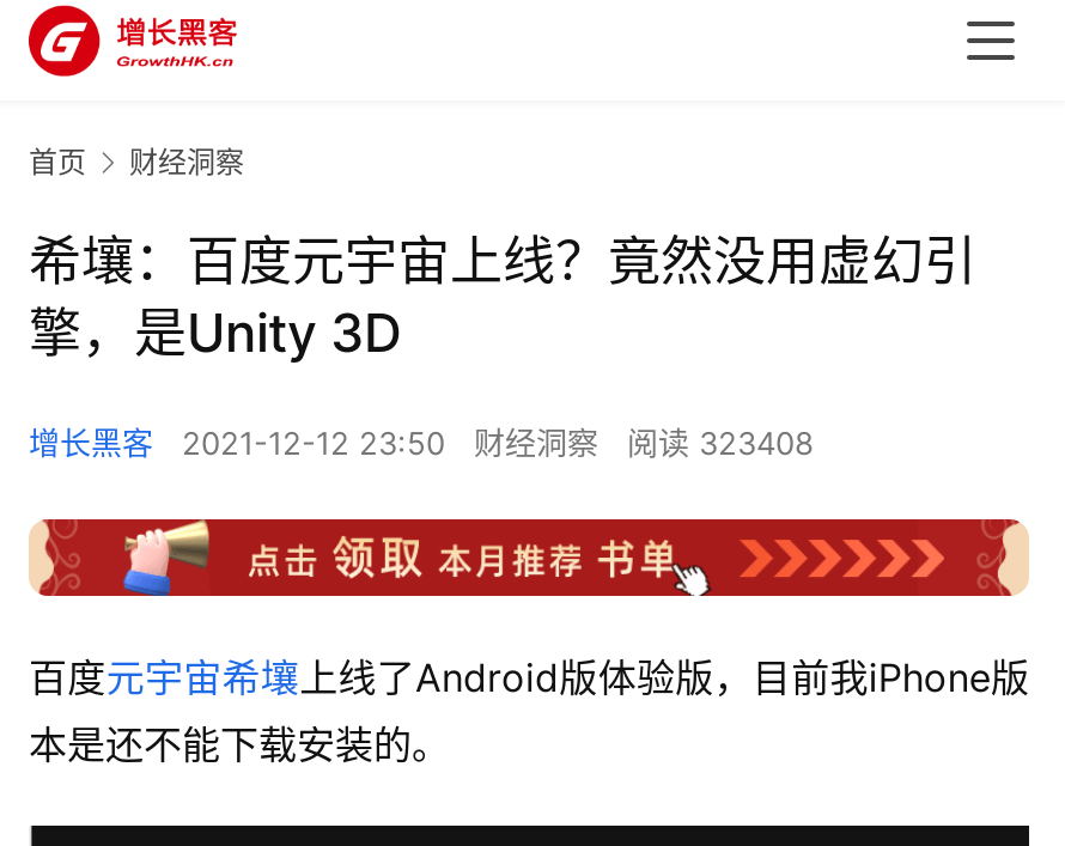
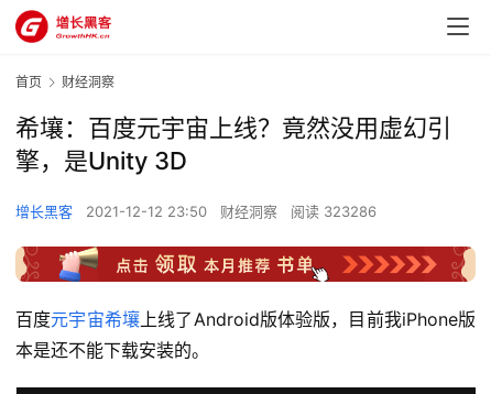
[29,424,814,462] 增长黑客 2021-12-12 23:50 财经洞察 阅读 323408 -> [15,203,377,220] 增长黑客 2021-12-12 23:50 财经洞察 阅读 323286

